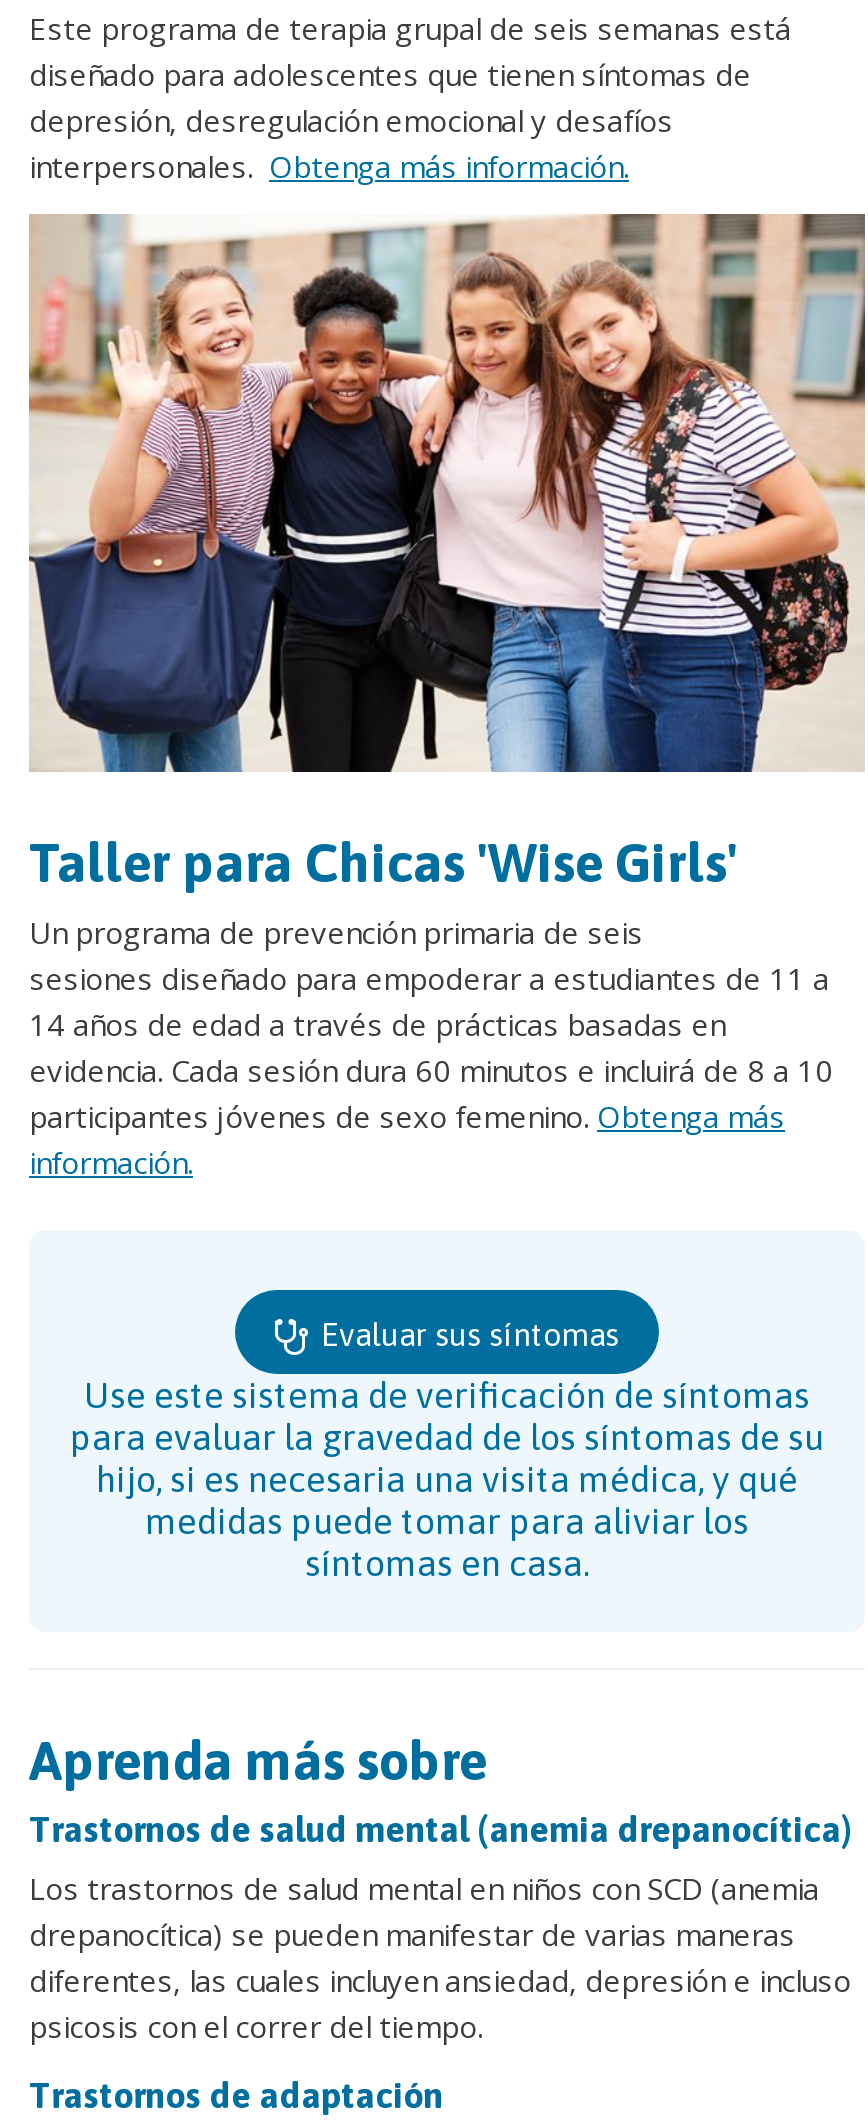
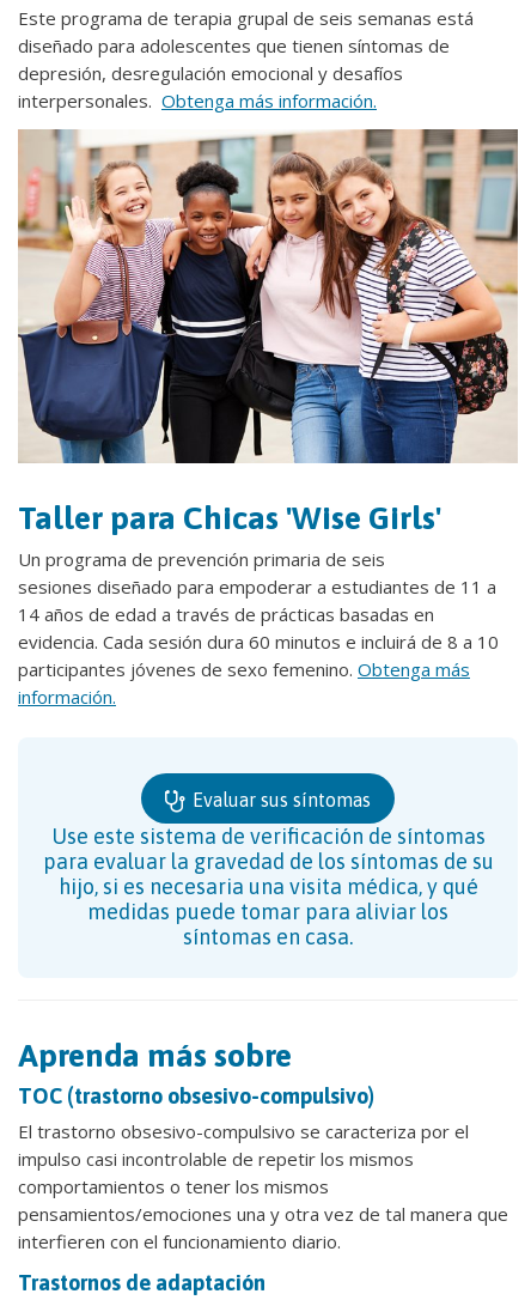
[29,1807,851,2045] Trastornos de salud mental (anemia drepanocítica) | Los trastornos de salud mental en niños con SCD (anemia | drepanocítica) se pueden manifestar de varias maneras | diferentes, las cuales incluyen ansiedad, depresión e incluso | psicosis con el correr del tiempo. -> [18,1083,508,1253] TOC (trastorno obsesivo-compulsivo) | El trastorno obsesivo-compulsivo se caracteriza por el | impulso casi incontrolable de repetir los mismos | comportamientos o tener los mismos | pensamientos/emociones una y otra vez de tal manera que | interfieren con el funcionamiento diario.

